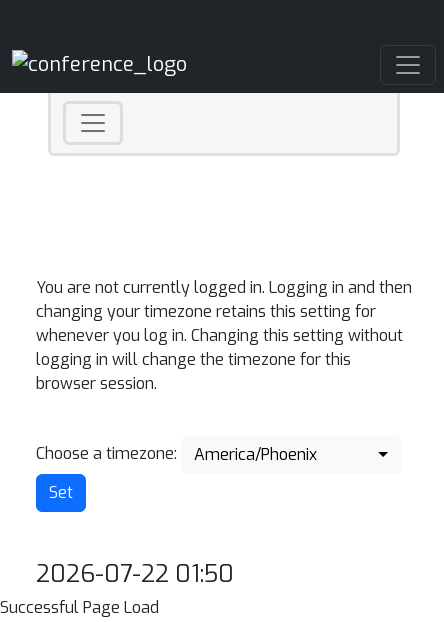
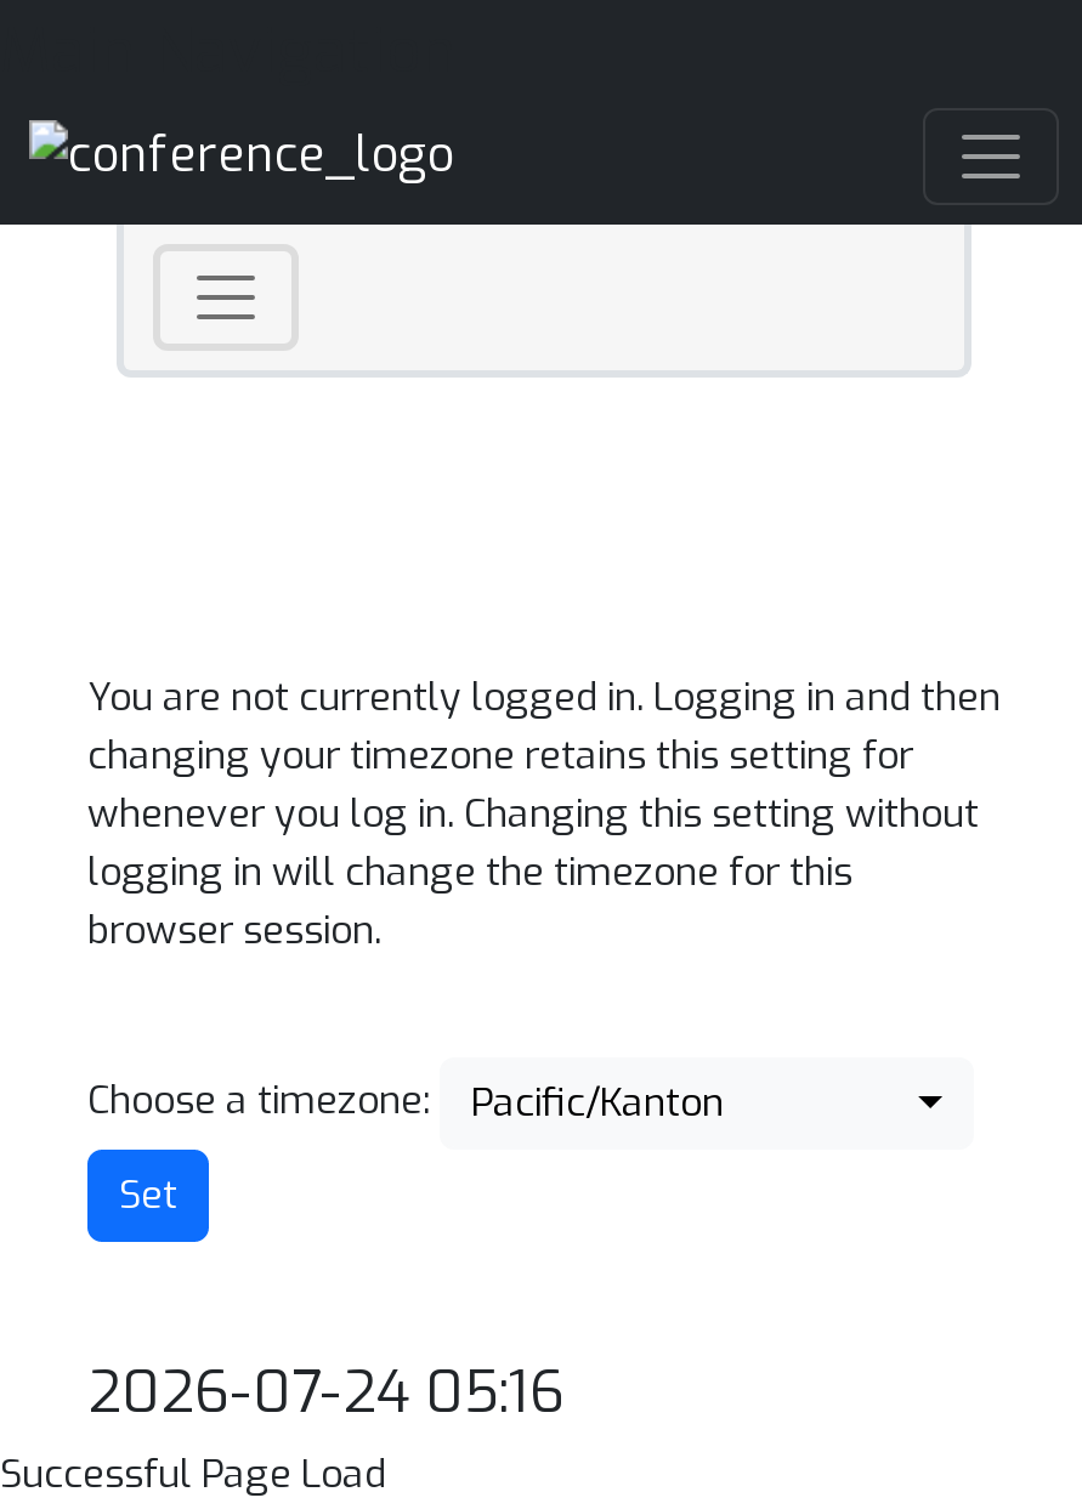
[194,444,317,465] America/Phoenix -> [471,1077,724,1128] Pacific/Kanton
[36,558,234,590] 2026-07-22 01:50 -> [87,1354,566,1431] 2026-07-24 05:16

